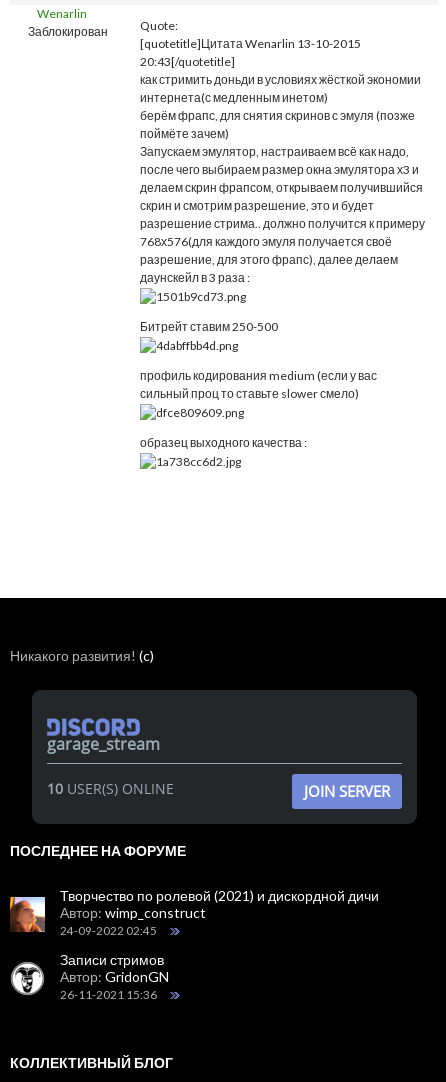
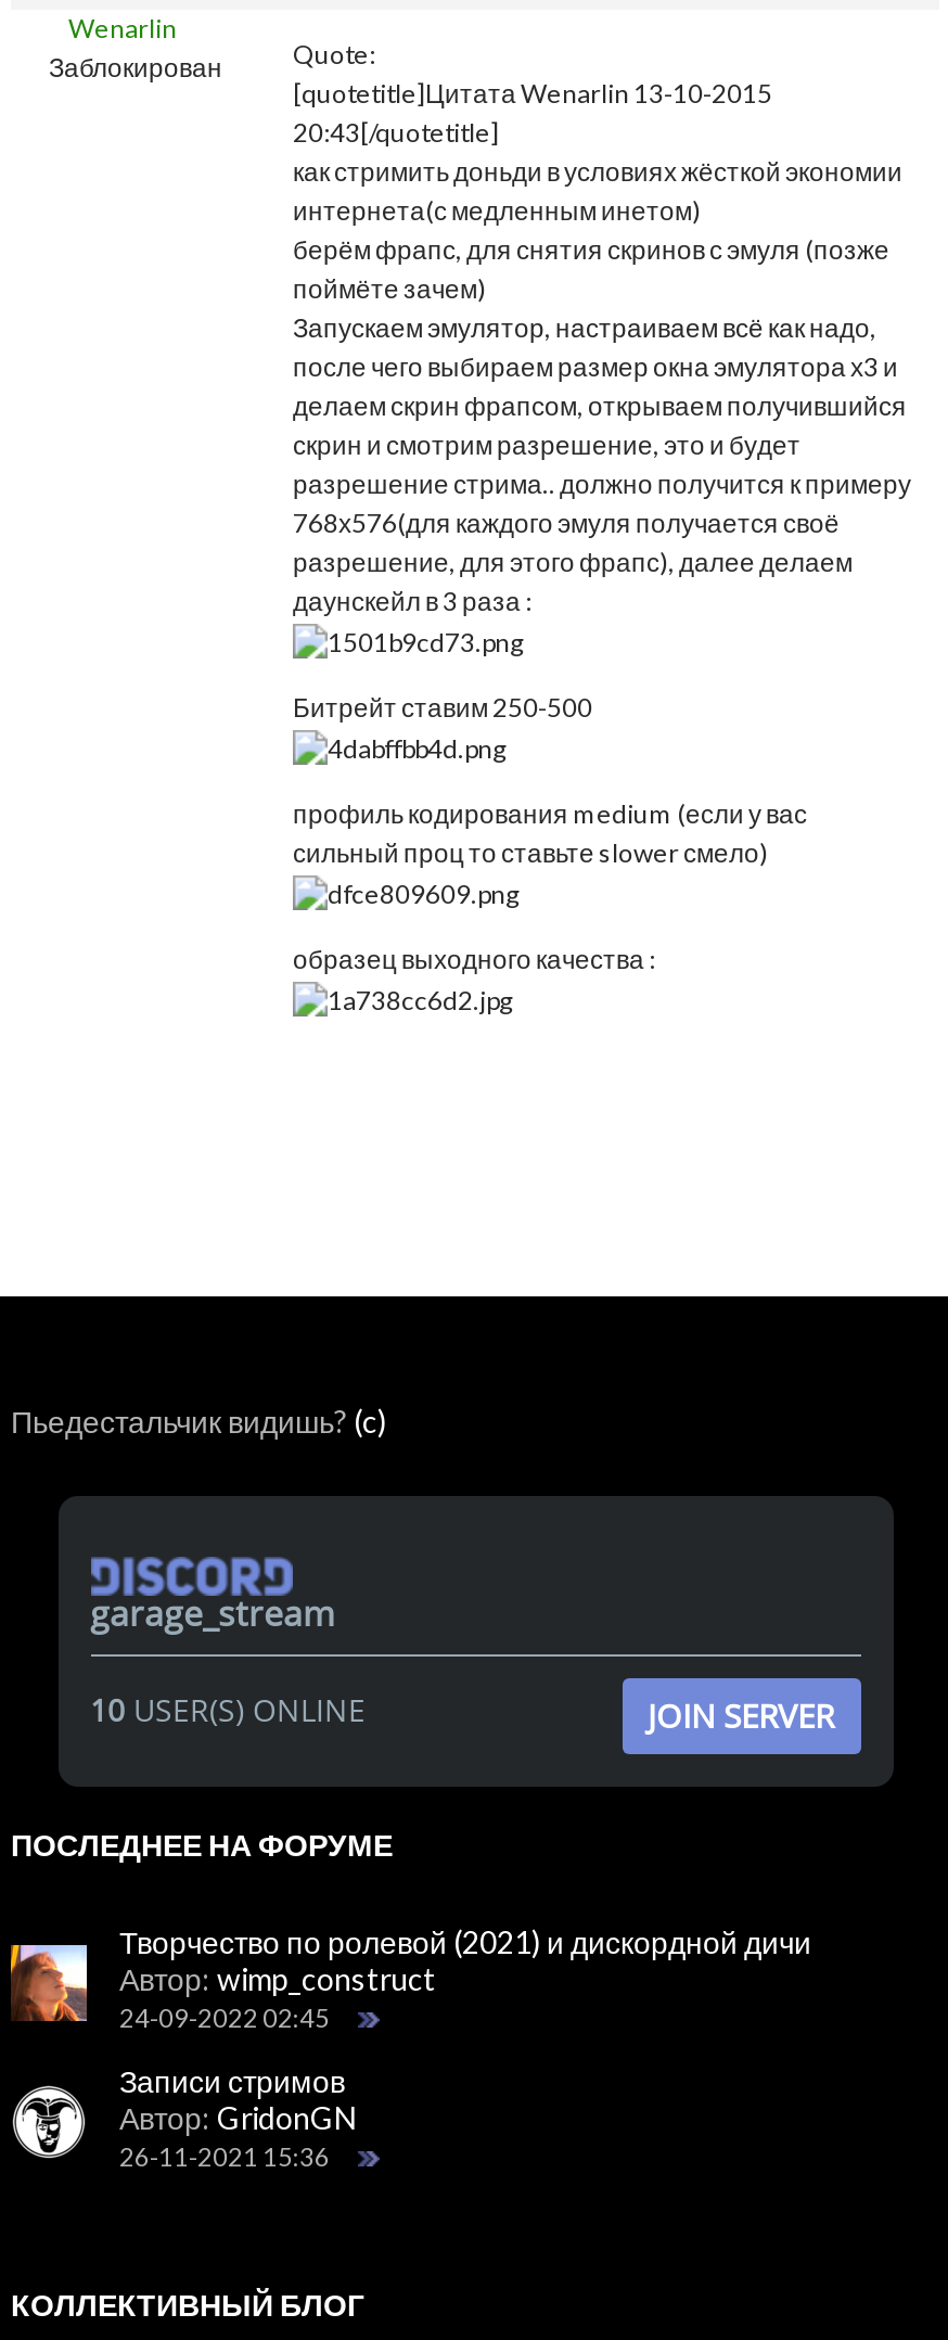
[10,647,154,664] Никакого развития! (c) -> [11,1402,386,1439] Пьедестальчик видишь? (c)

